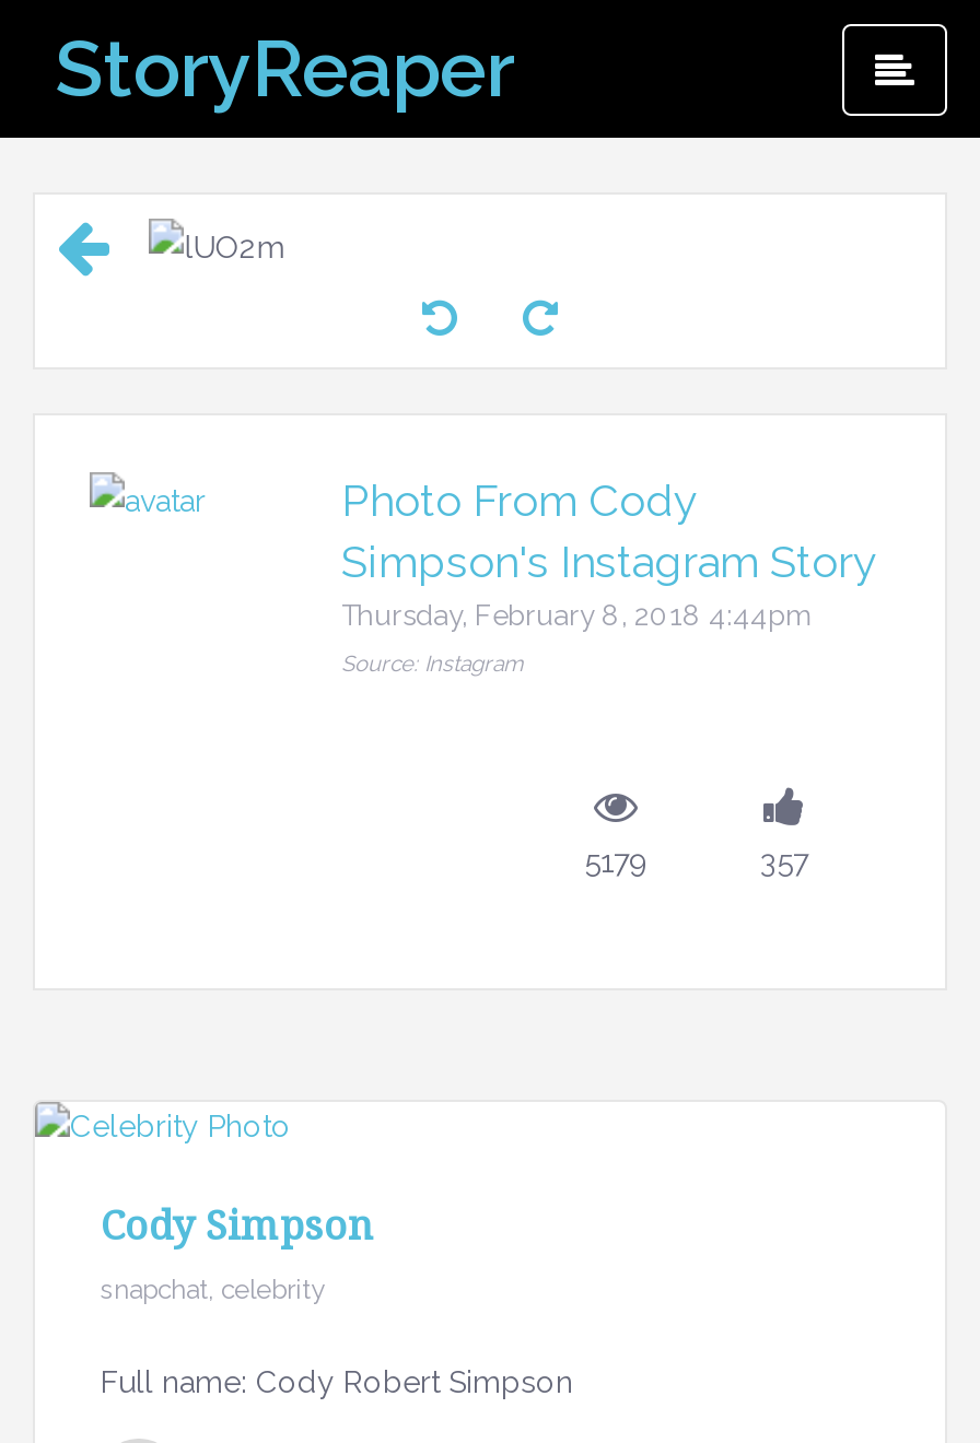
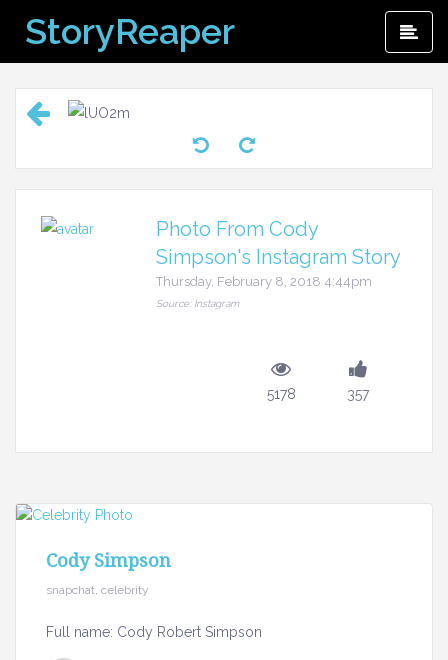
[585,844,646,879] 5179 -> [267,386,296,402] 5178

